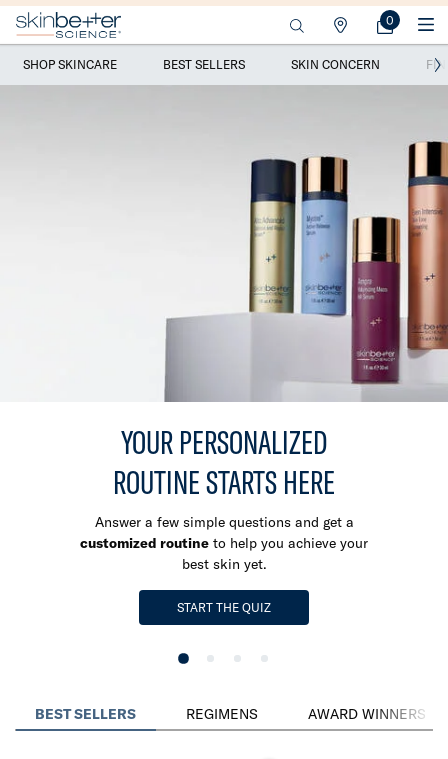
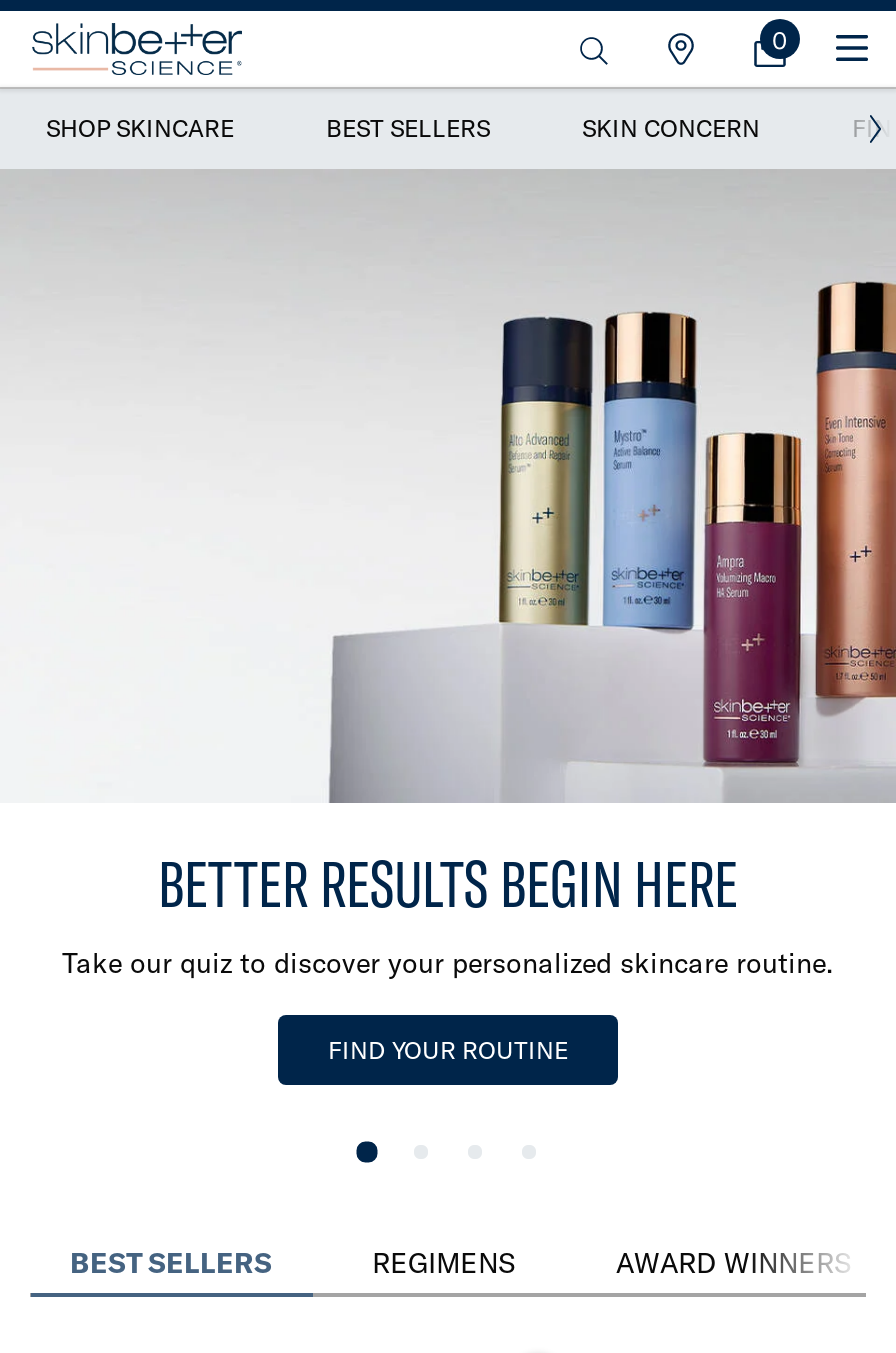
[80,422,368,573] YOUR PERSONALIZED | ROUTINE STARTS HERE | Answer a few simple questions and get a | customized routine to help you achieve your | best skin yet. -> [62,844,834,982] BETTER RESULTS BEGIN HERE | Take our quiz to discover your personalized skincare routine.
[177,600,271,615] START THE QUIZ -> [328,1036,568,1066] FIND YOUR ROUTINE

